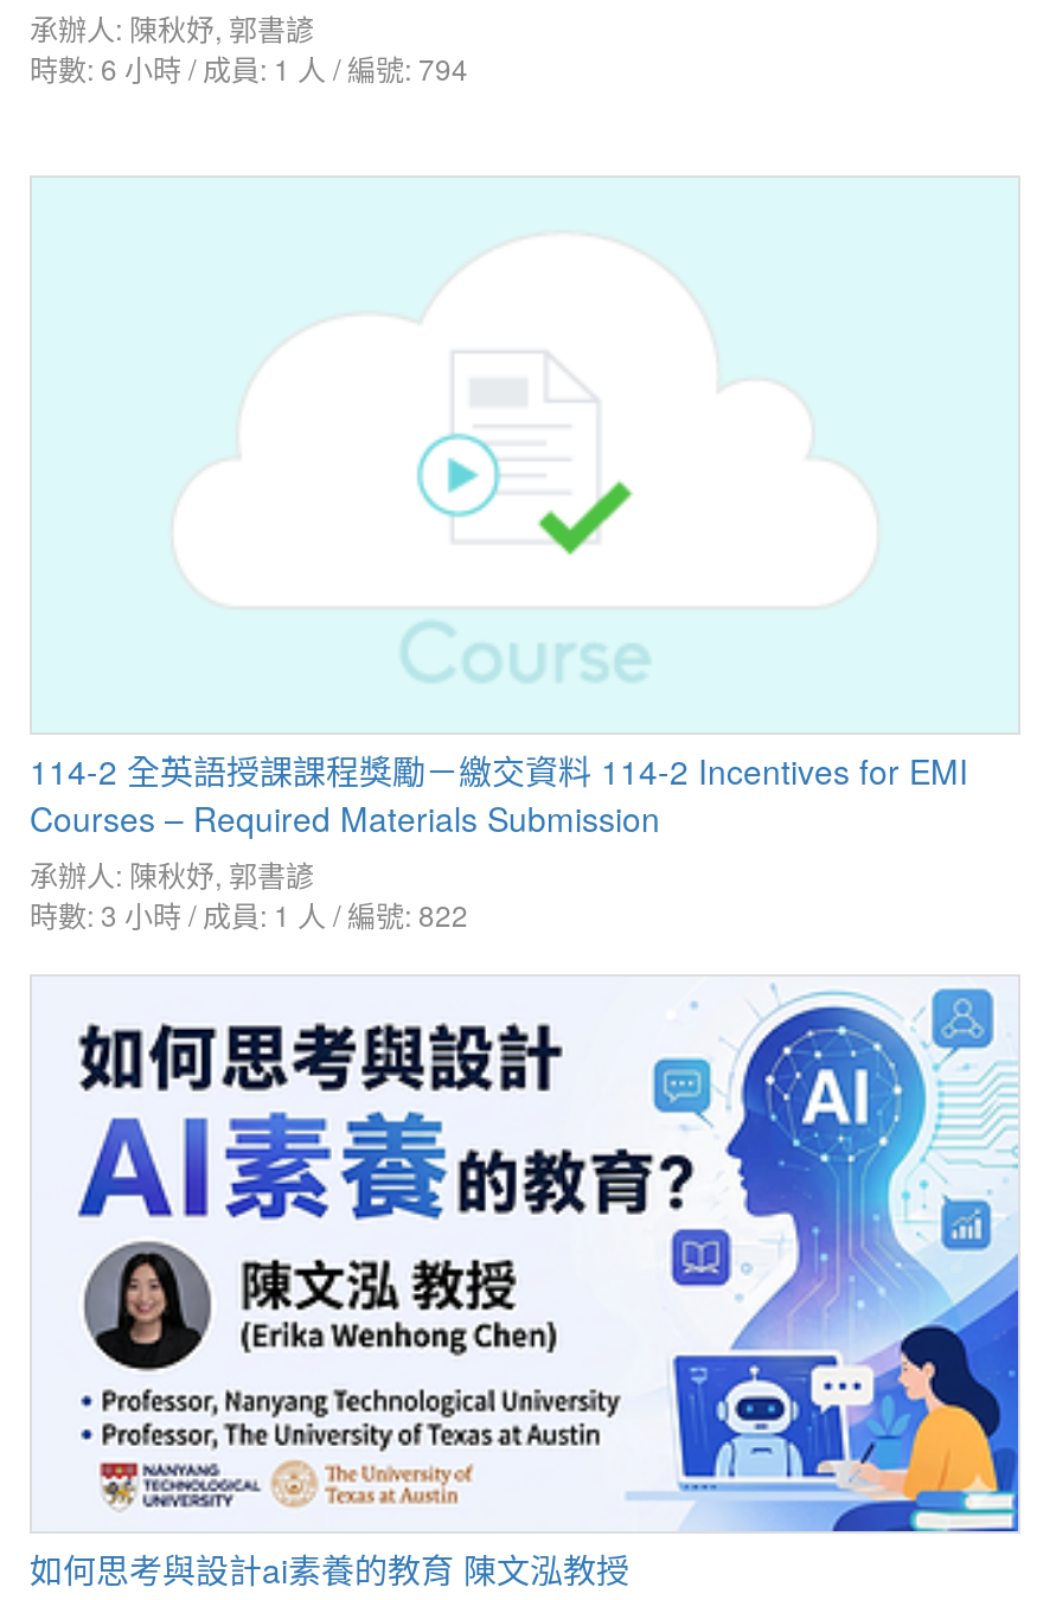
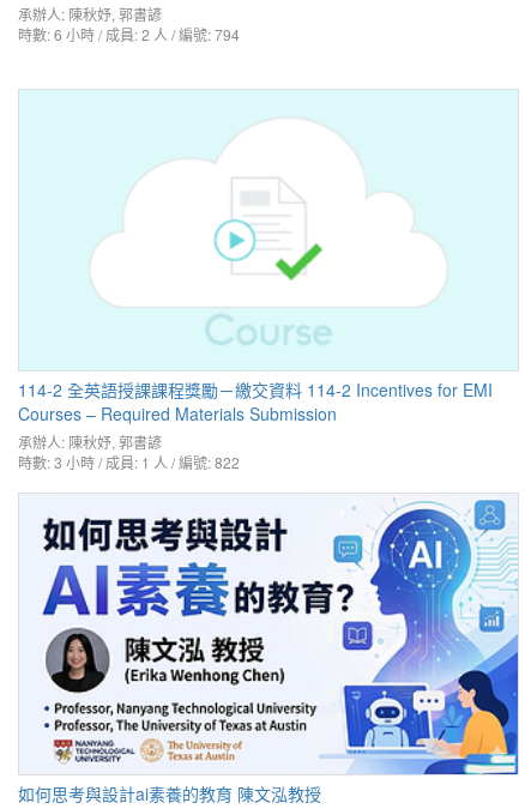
[30,47,468,88] 時數: 6 小時 / 成員: 1 人 / 編號: 794 -> [18,24,240,44] 時數: 6 小時 / 成員: 2 人 / 編號: 794

